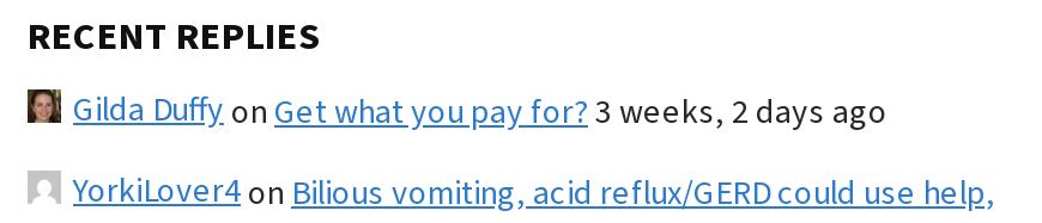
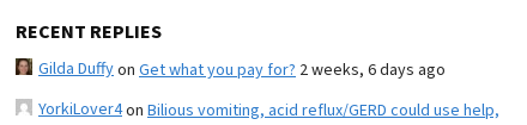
[73,86,887,136] Gilda Duffyon Get what you pay for? 3 weeks, 2 days ago -> [38,57,446,82] Gilda Duffyon Get what you pay for? 2 weeks, 6 days ago

